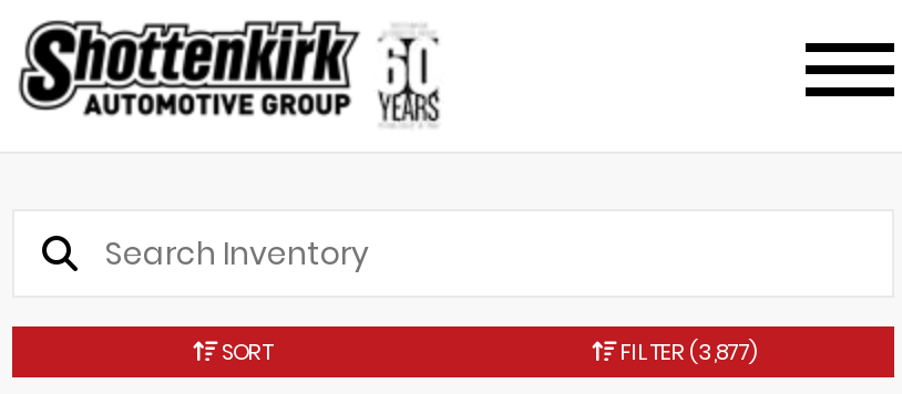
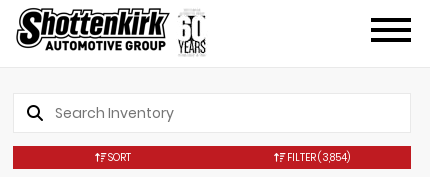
[616,335,756,368] FILTER (3,877) -> [284,150,349,165] FILTER (3,854)

